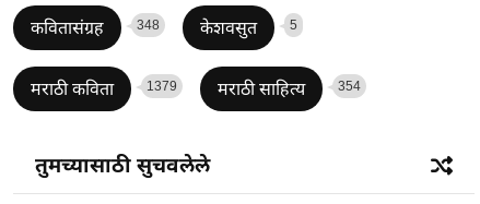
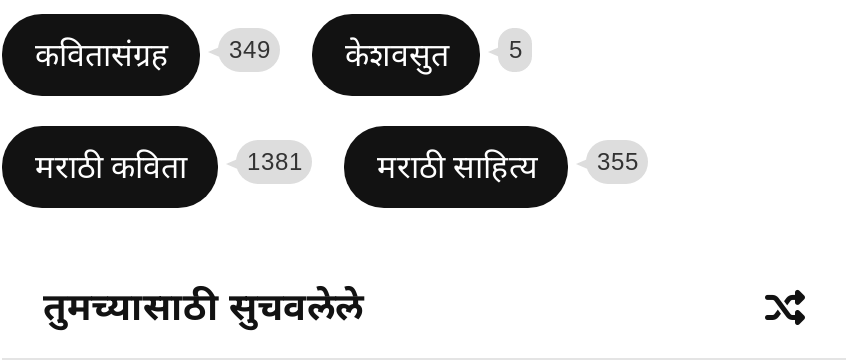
[137,17,160,33] 348 -> [229,36,271,64] 349
[147,78,178,94] 1379 -> [247,148,303,176] 1381
[338,78,361,94] 354 -> [597,148,639,176] 355

